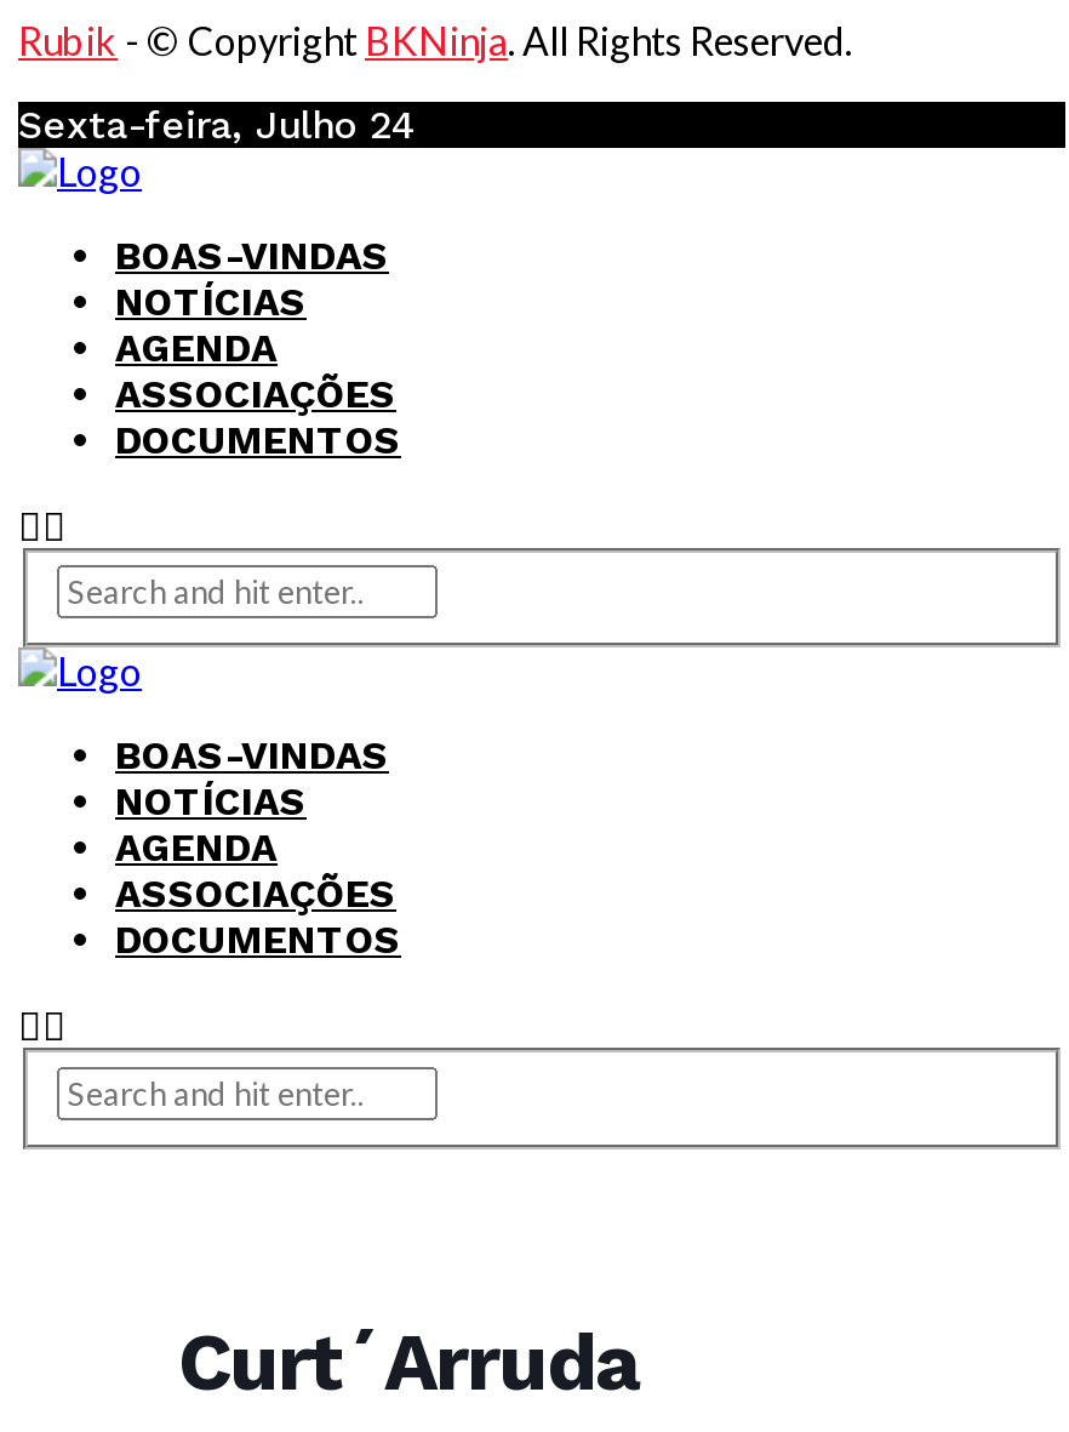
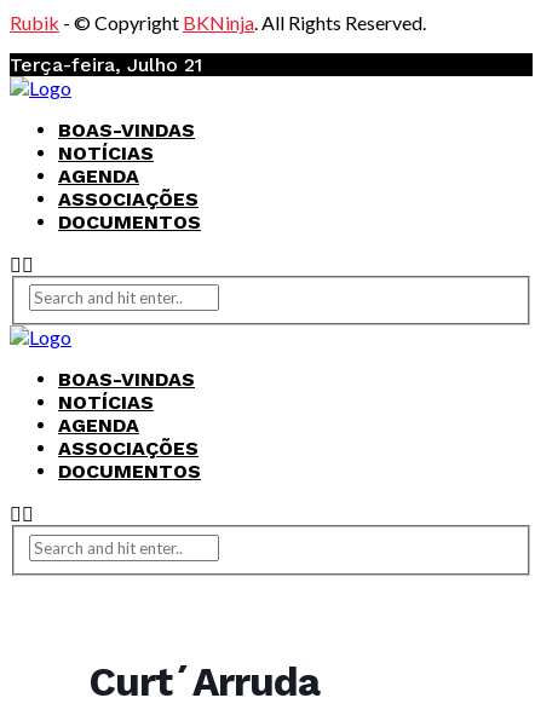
[18,101,418,147] Sexta-feira, Julho 24 -> [10,53,202,76] Terça-feira, Julho 21

